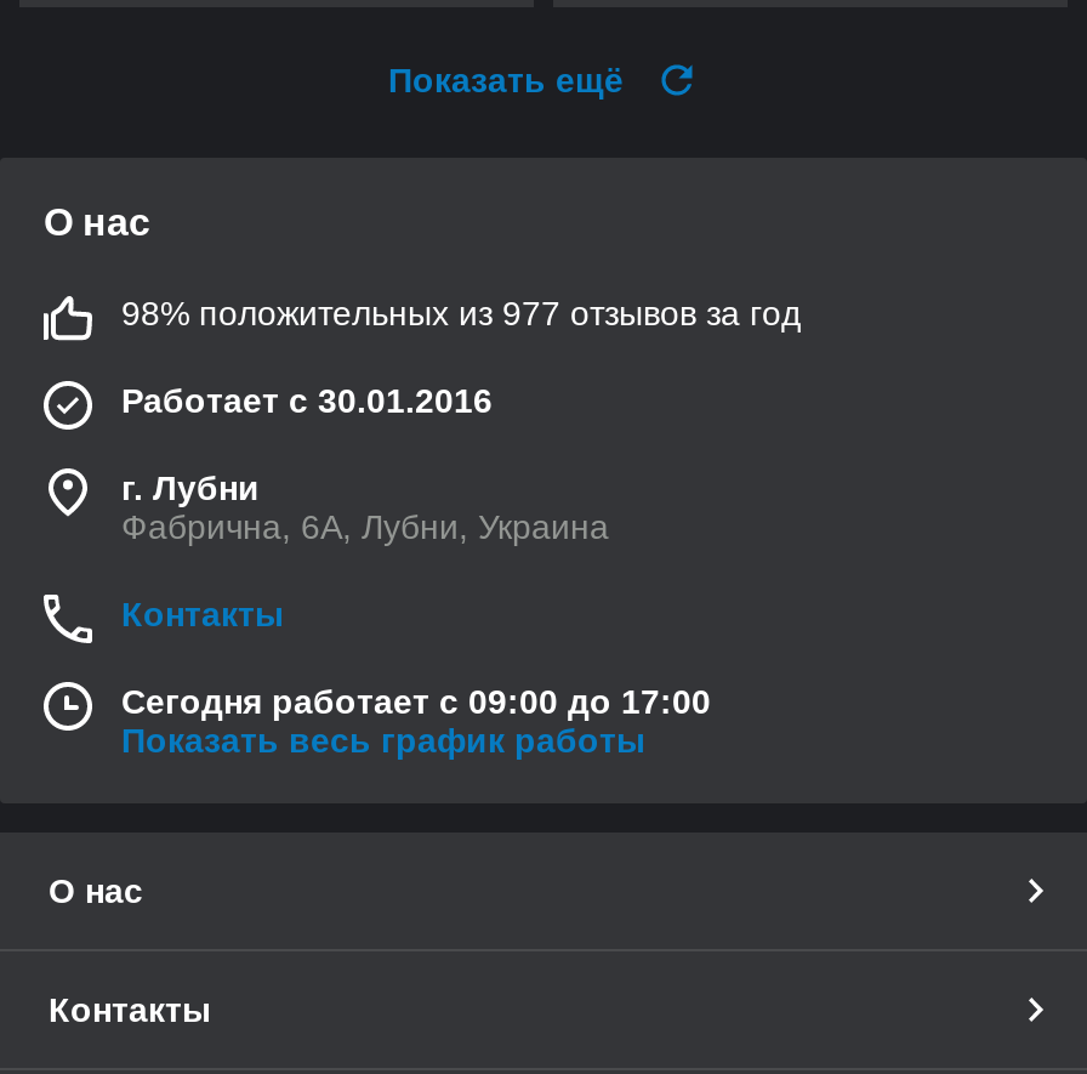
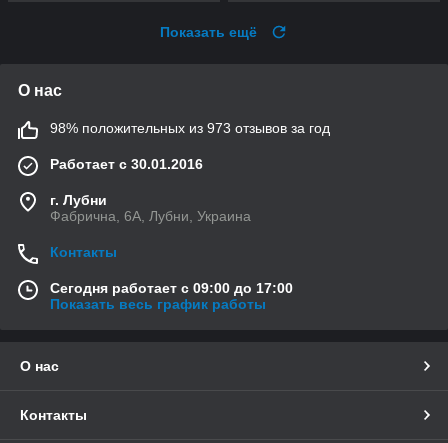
[121,293,801,332] 98% положительных из 977 отзывов за год -> [50,120,330,136] 98% положительных из 973 отзывов за год

